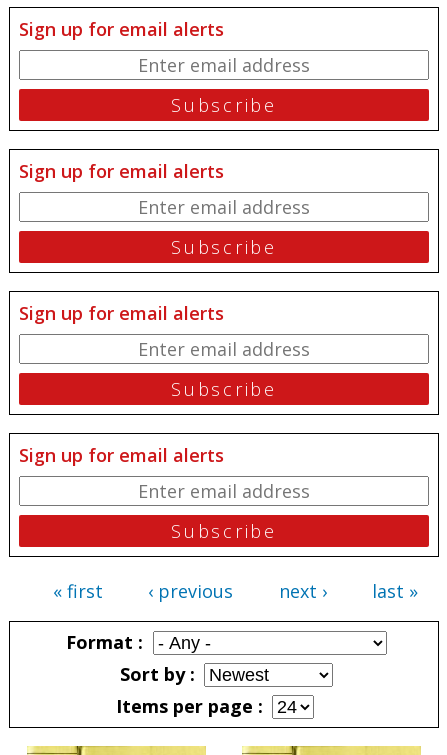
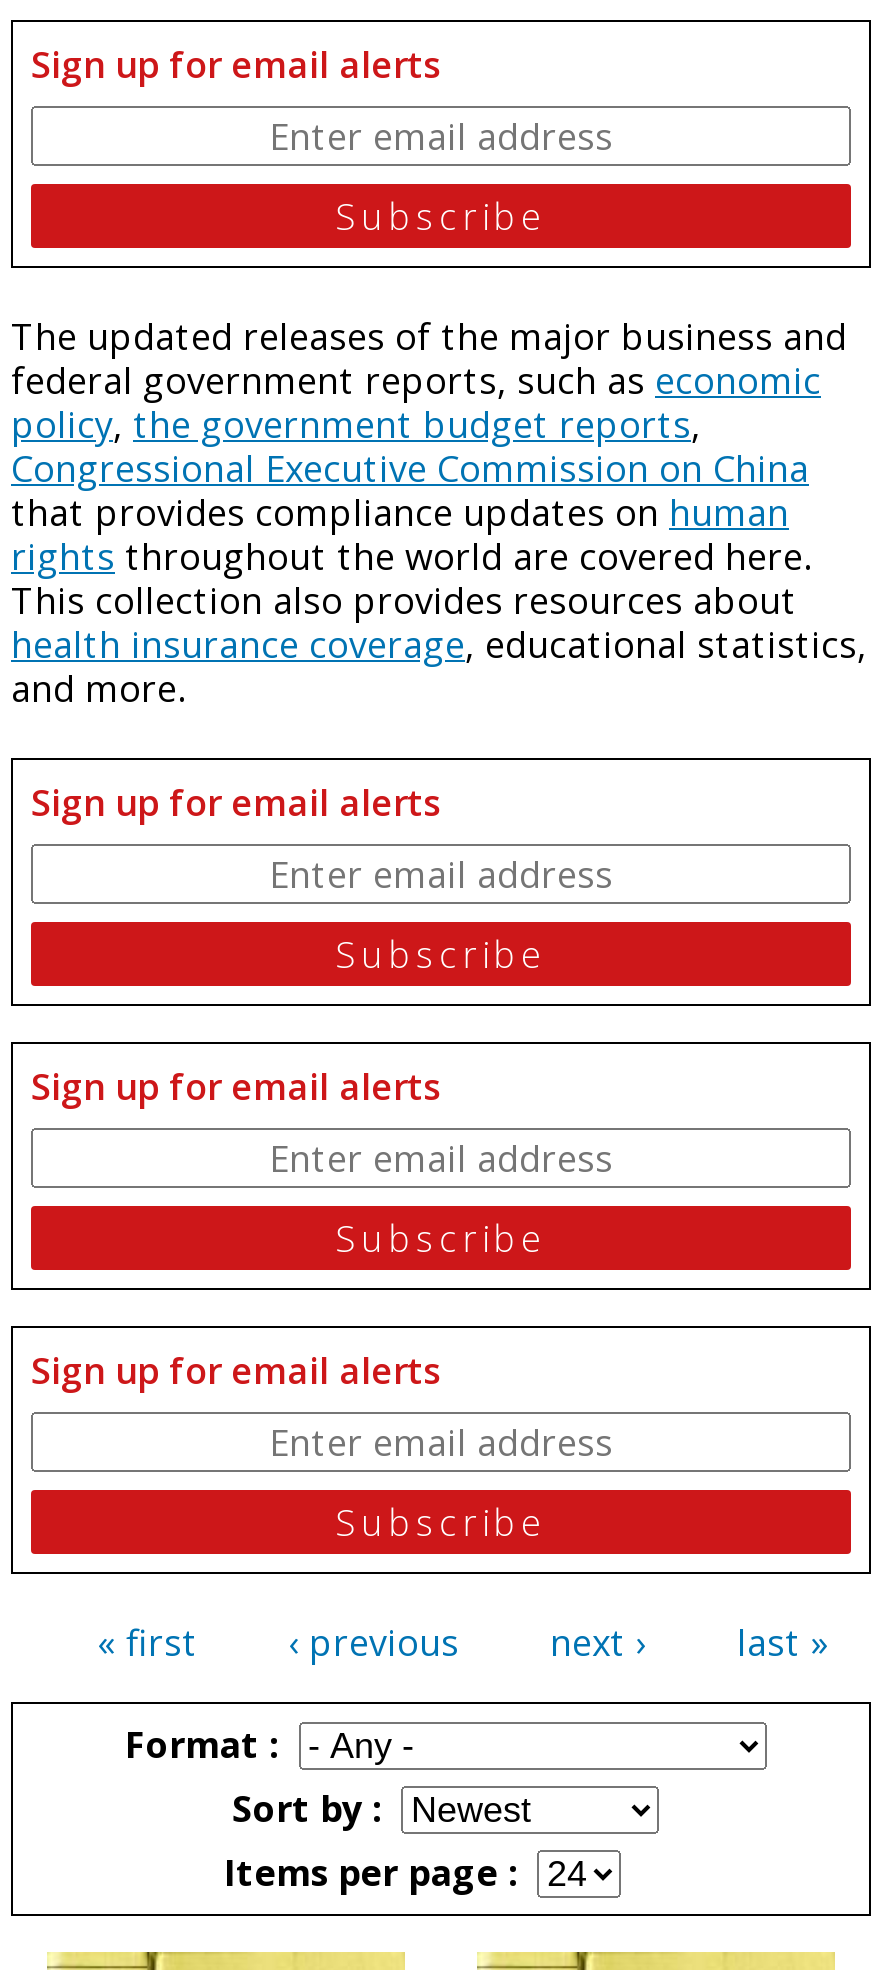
none -> [11,311,867,711] The updated releases of the major business and | federal government reports, such as economic | policy, the government budget reports, | Congressional Executive Commission on China | that provides compliance updates onhuman | rights throughout the world are covered here. | This collection also provides resources about | health insurance coverage, educational statistics, | and more.

